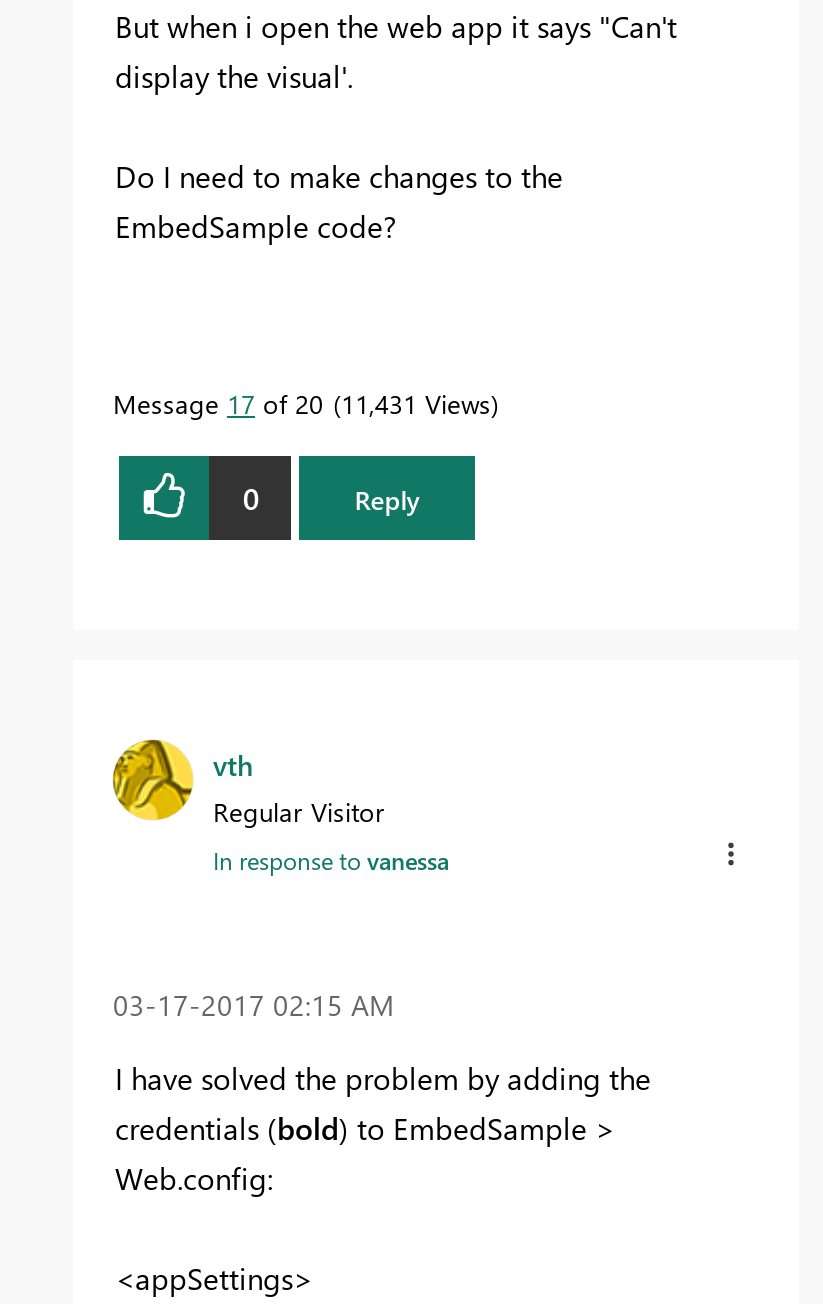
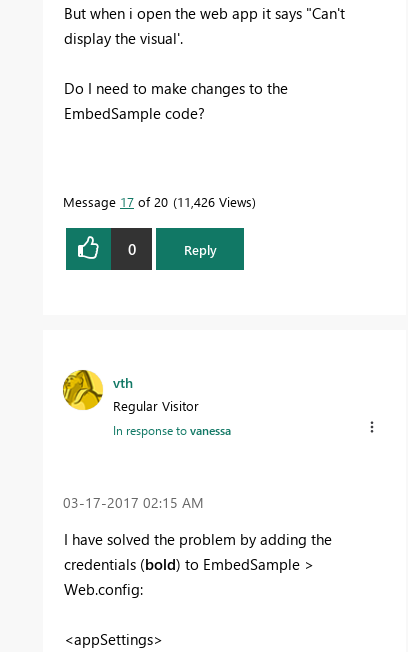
[113,386,491,420] Message 17 of 20 11,431 Views -> [63,193,252,210] Message 17 of 20 11,426 Views

